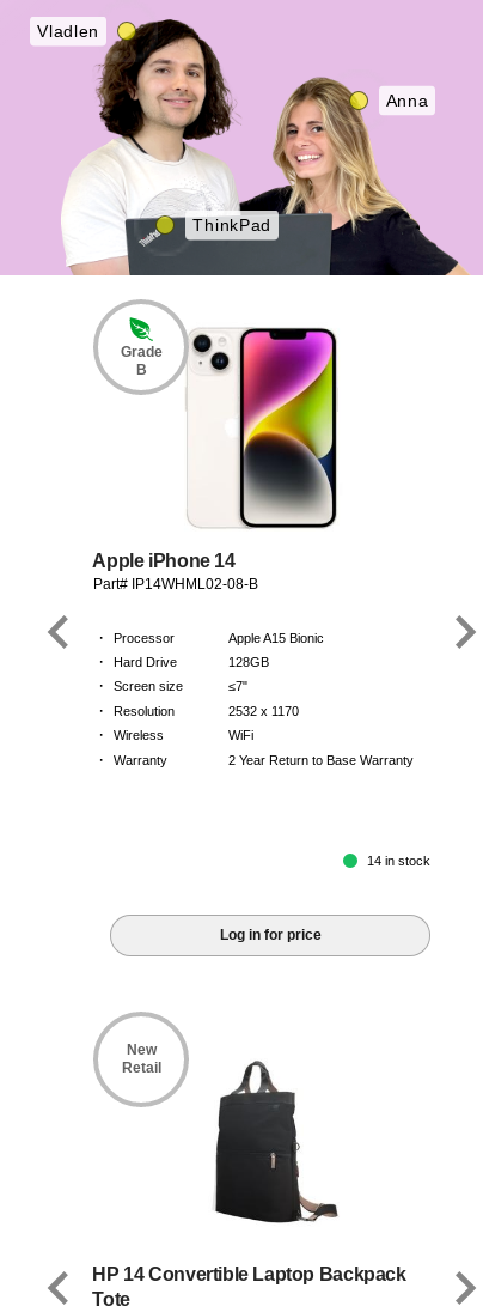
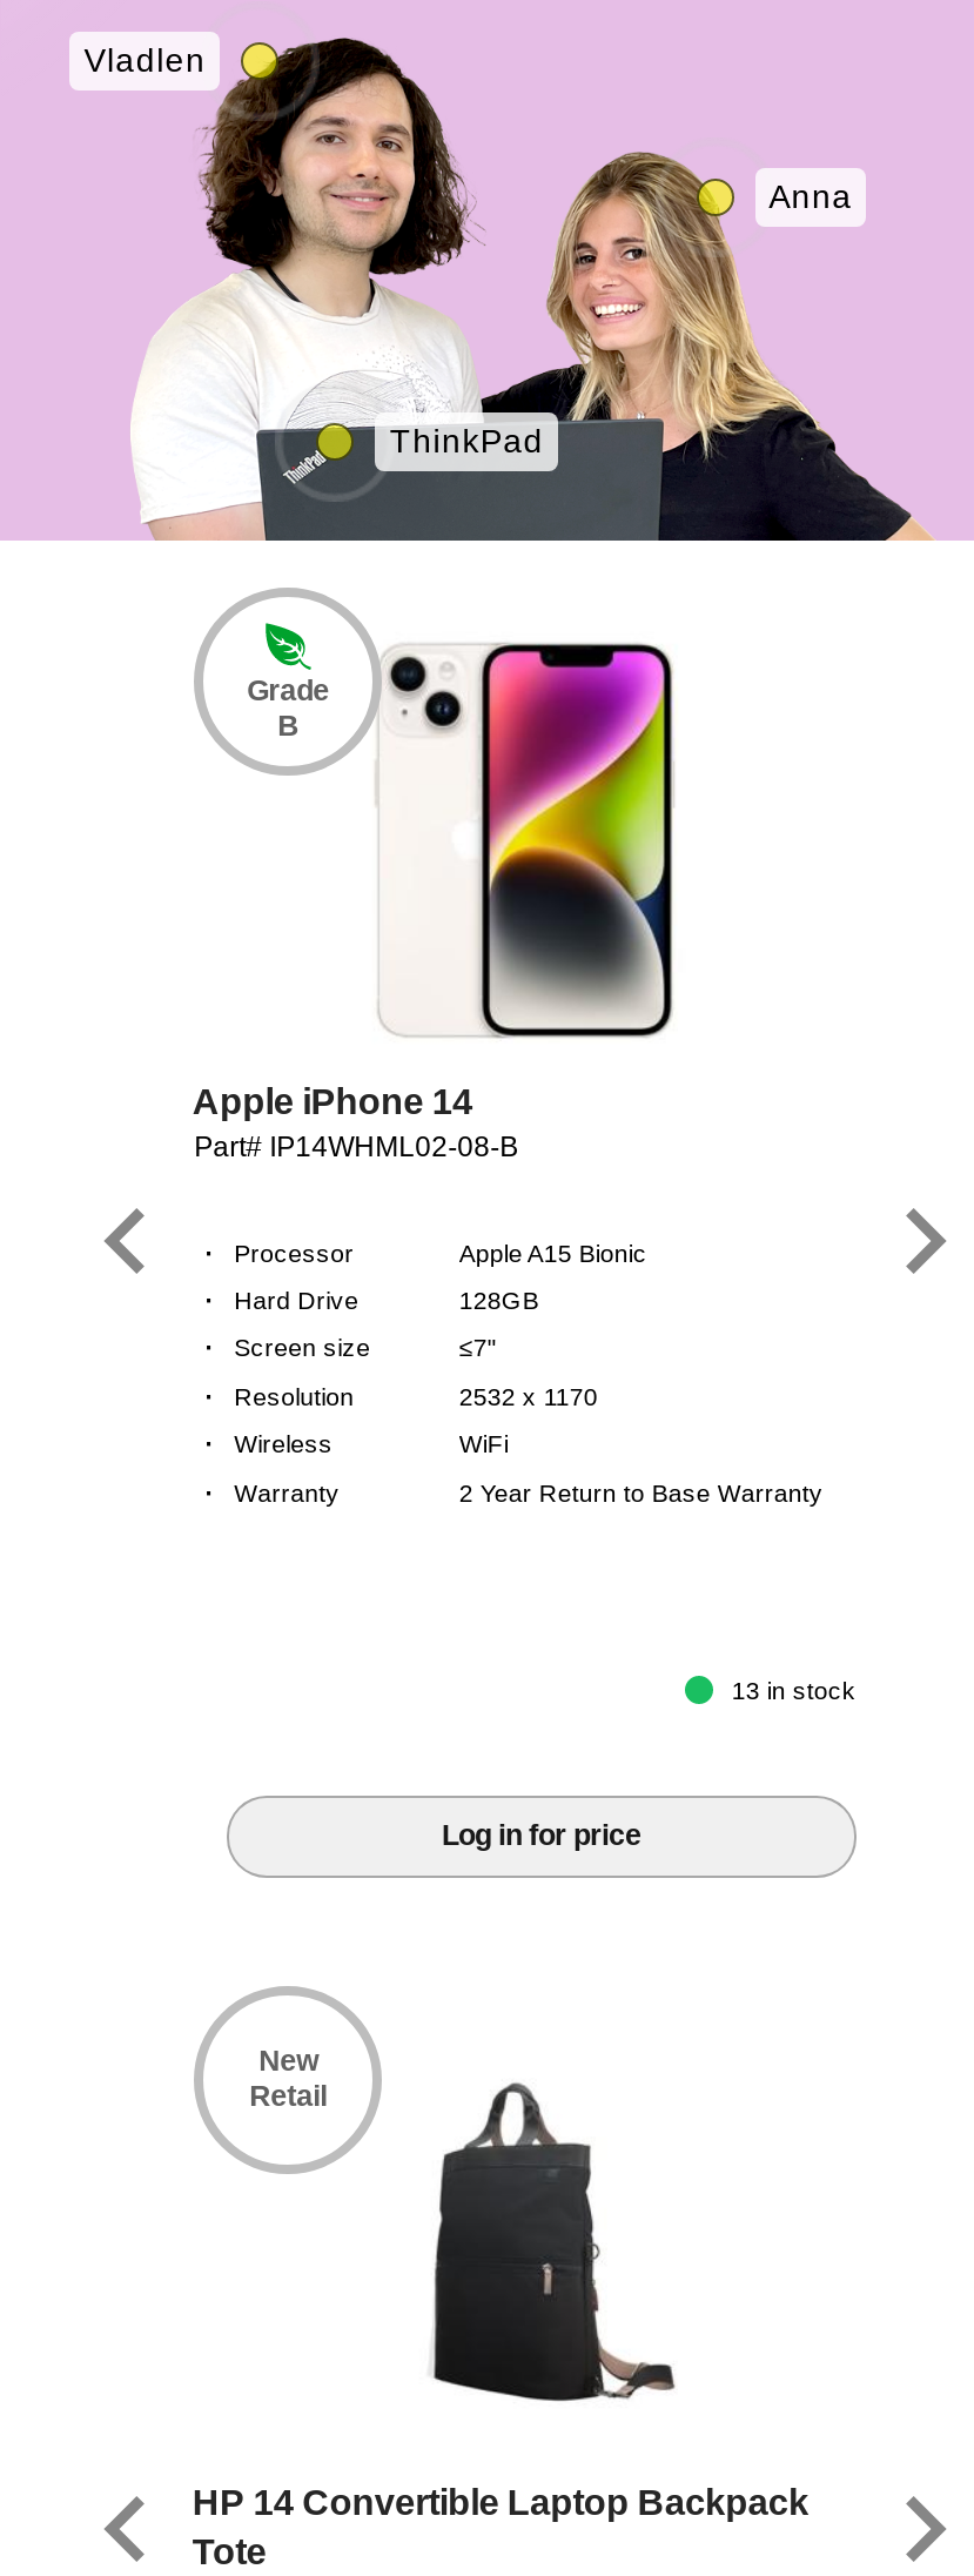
[367,853,430,868] 14 in stock -> [731,1675,856,1703] 13 in stock

